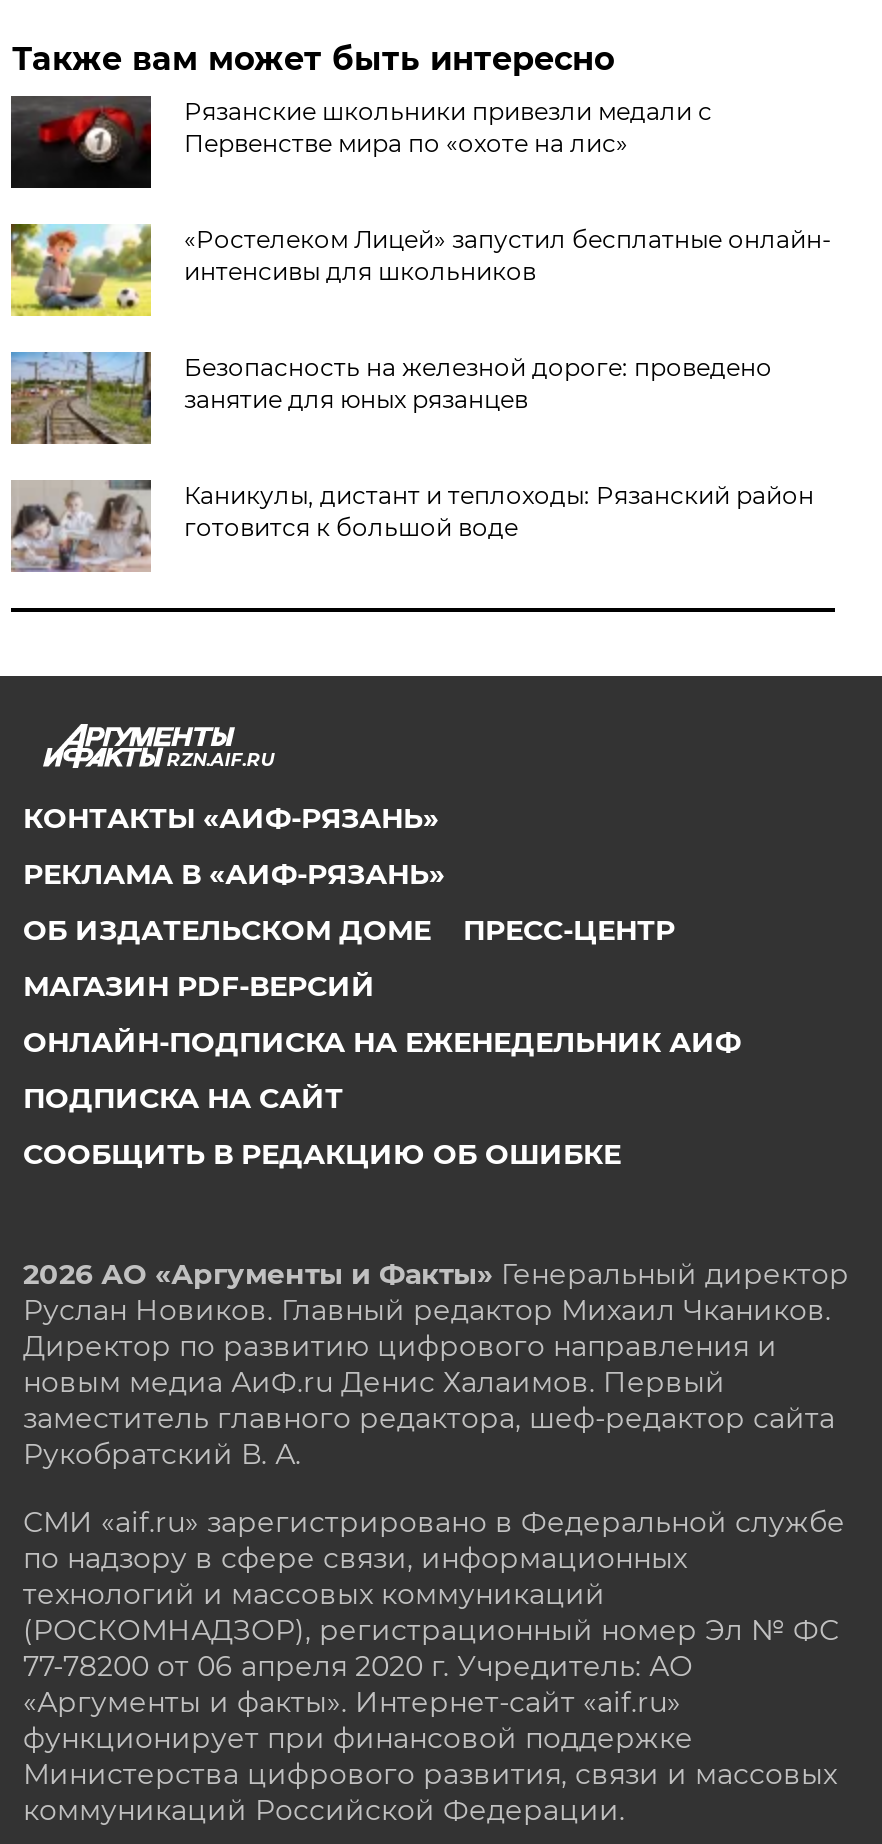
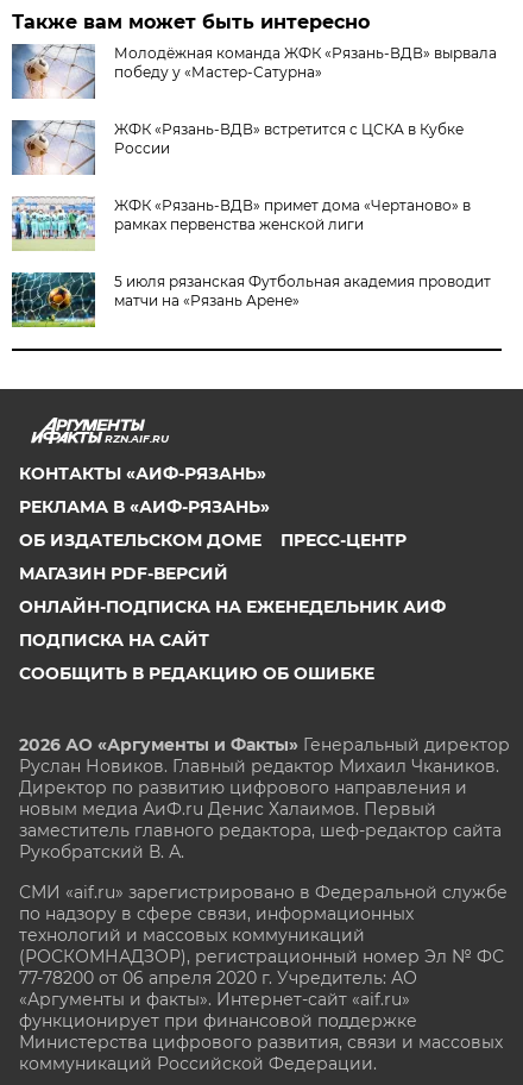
[9,94,712,190] [image] | Рязанские школьники привезли медали с | Первенстве мира по «охоте на лис» -> [11,43,497,100] [image] | Молодёжная команда ЖФК «Рязань-ВДВ» вырвала | победу у «Мастер-Сатурна»
[9,222,832,318] [image] | «Ростелеком Лицей» запустил бесплатные онлайн- | интенсивы для школьников -> [11,119,464,176] [image] | ЖФК «Рязань-ВДВ» встретится с ЦСКА в Кубке | России
[9,350,772,446] [image] | Безопасность на железной дороге: проведено | занятие для юных рязанцев -> [12,196,471,251] [image] | ЖФК «Рязань-ВДВ» примет дома «Чертаново» в | рамках первенства женской лиги
[9,478,814,574] [image] | Каникулы, дистант и теплоходы: Рязанский район | готовится к большой воде -> [11,271,491,328] [image] | 5 июля рязанская Футбольная академия проводит | матчи на «Рязань Арене»

